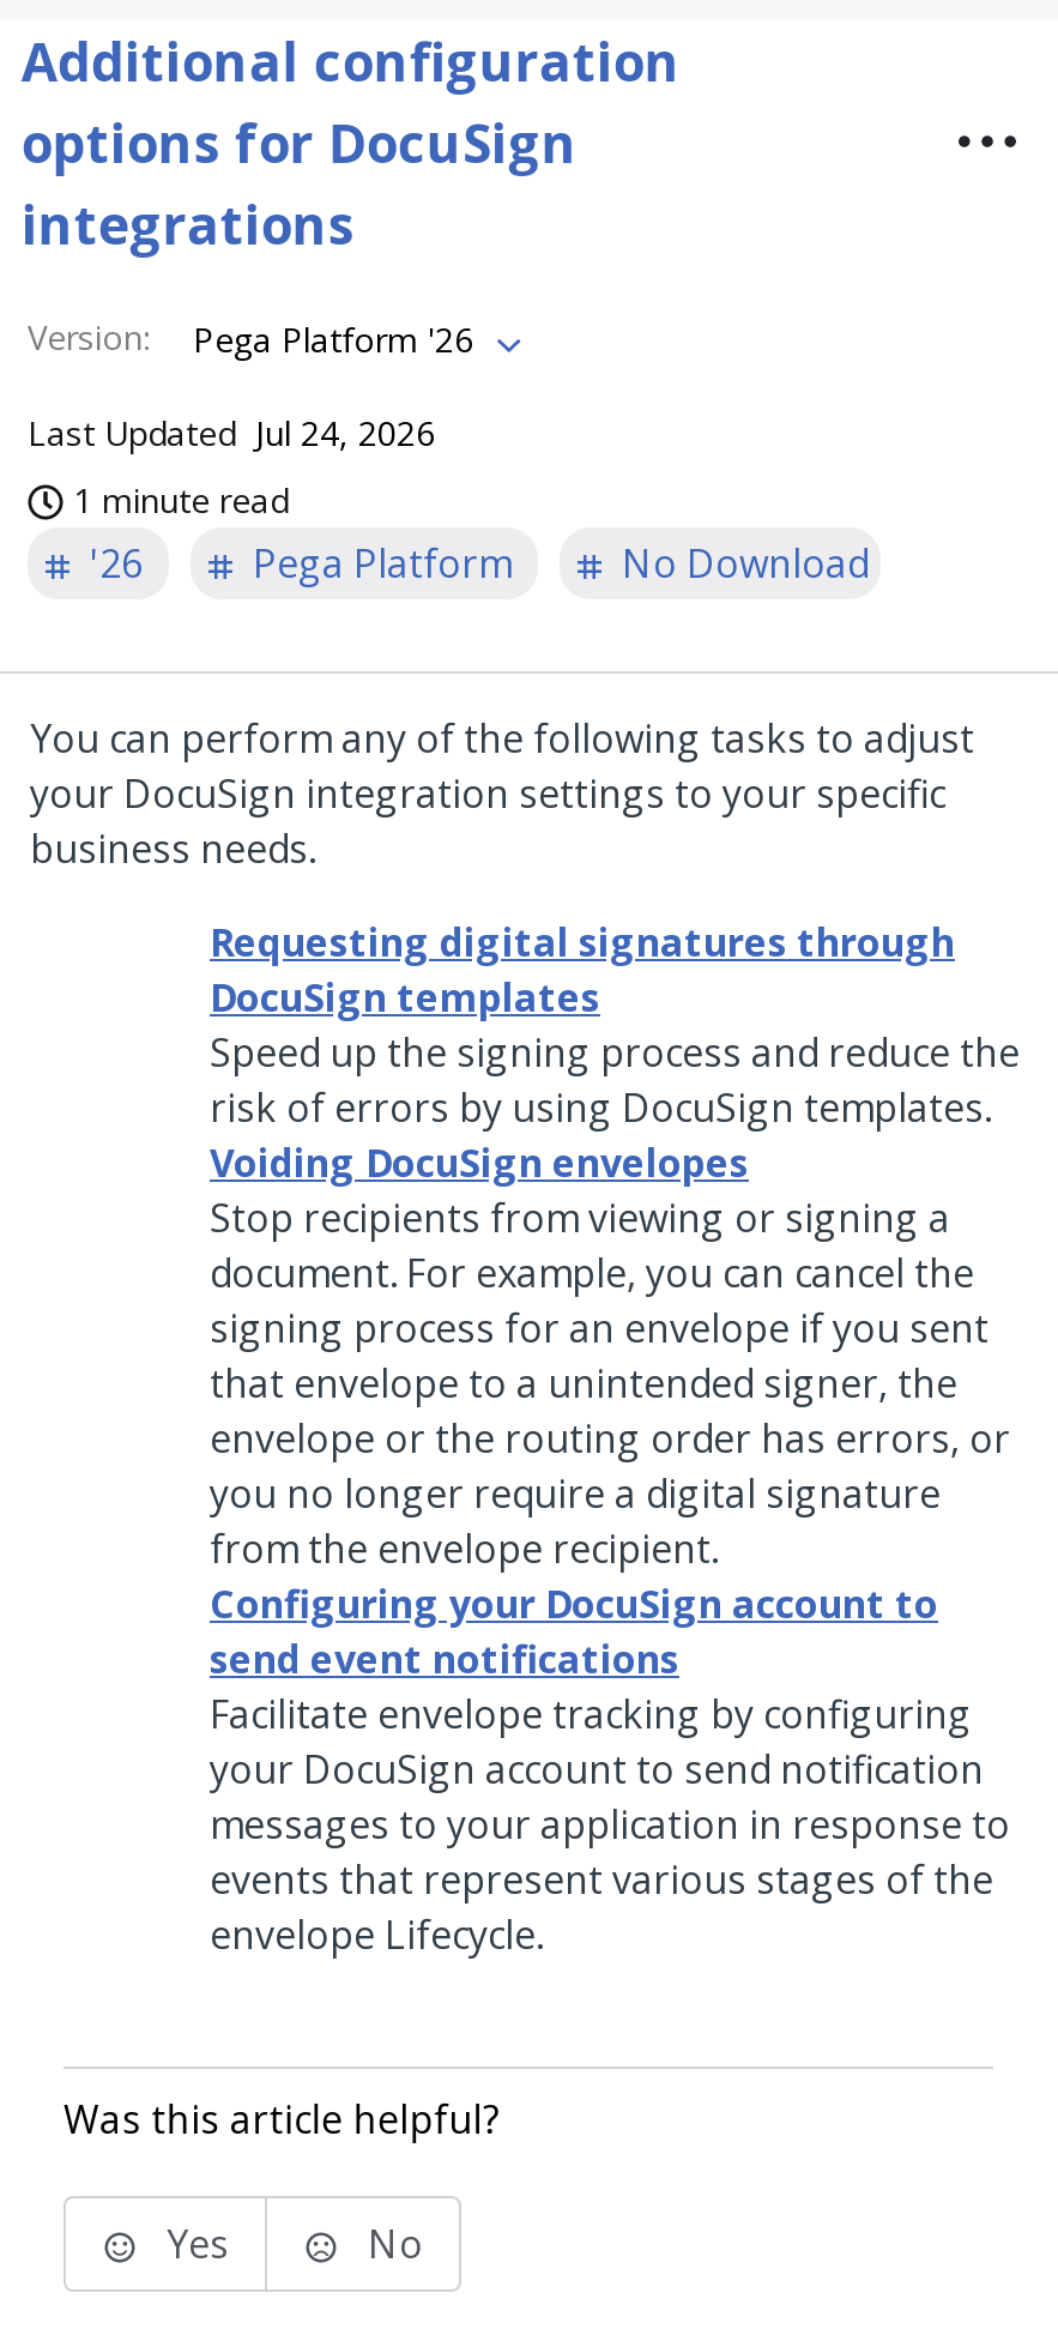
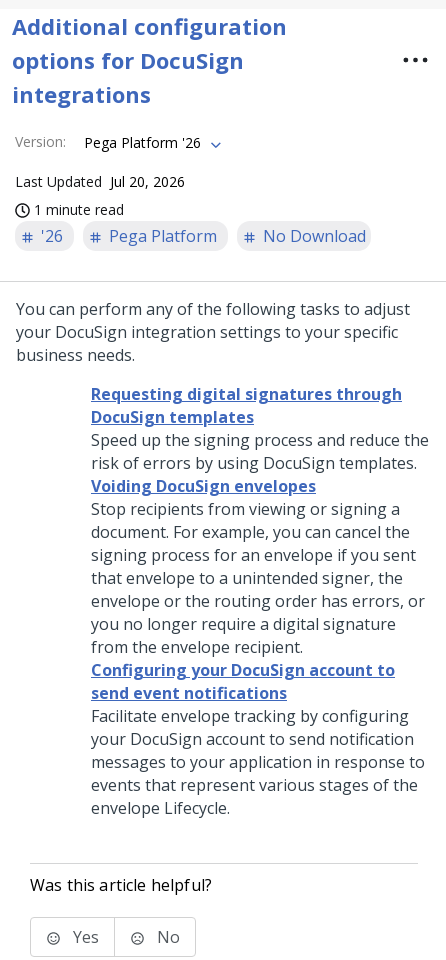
[28,410,435,455] Last Updated Jul 24, 2026 -> [15,172,185,191] Last Updated Jul 20, 2026

